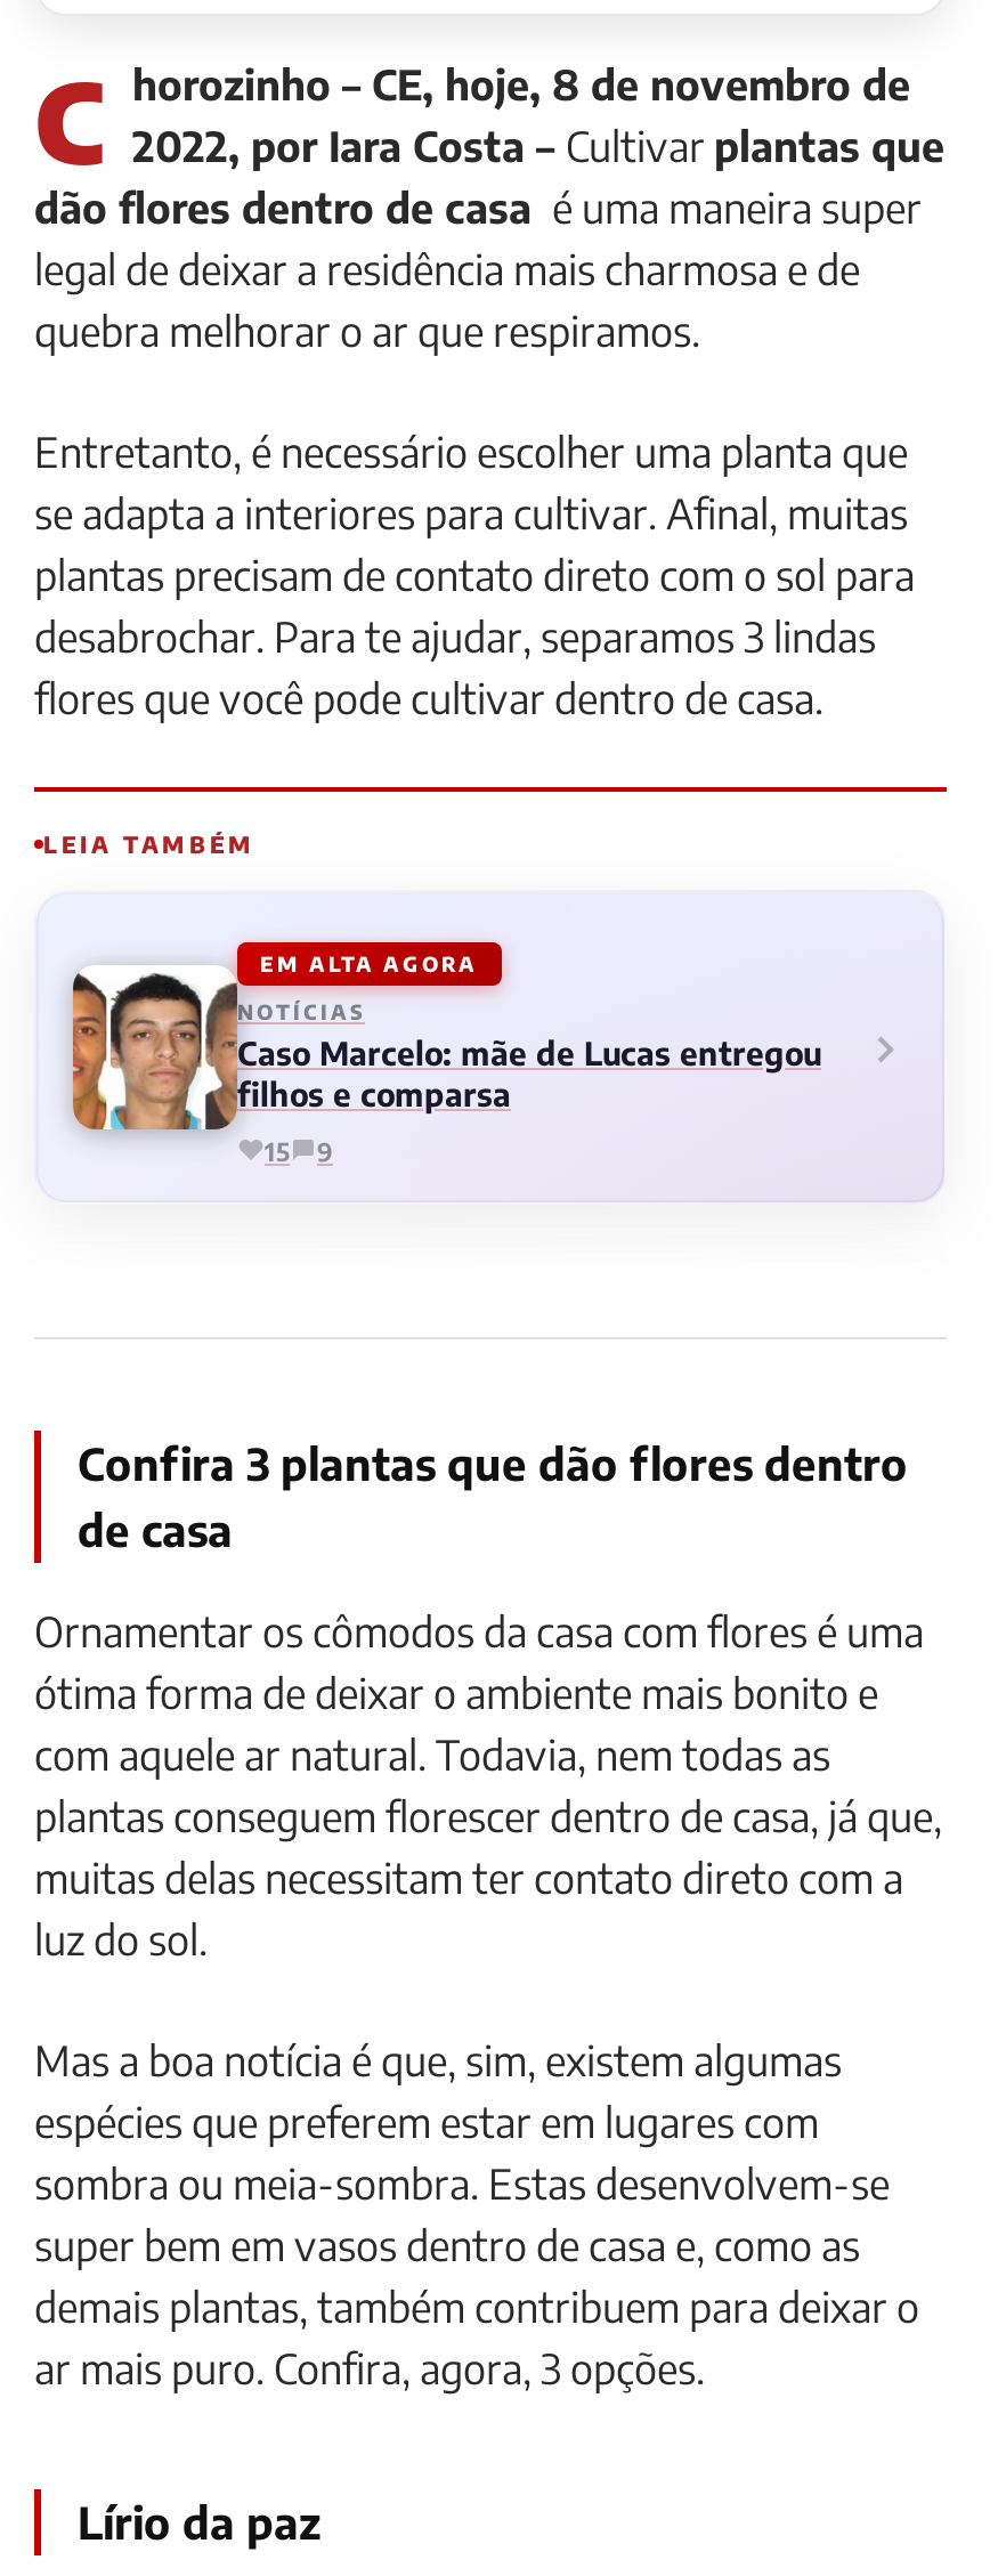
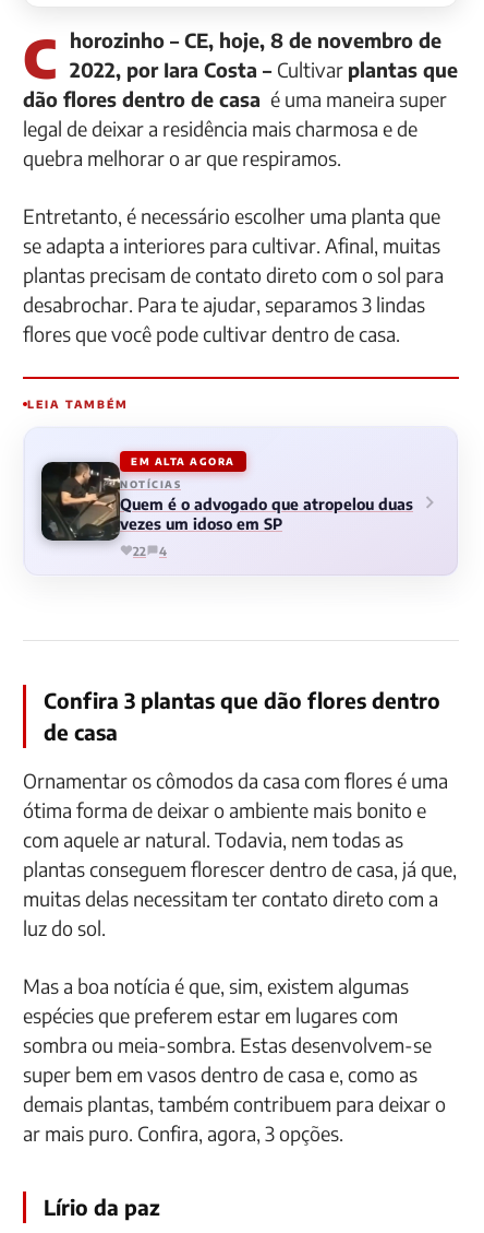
[71,965,821,1132] [image] | Caso Marcelo: mãe de Lucas entregou | filhos e comparsa -> [40,461,413,542] [image] | Quem é o advogado que atropelou duas | vezes um idoso em SP
[265,1136,333,1165] 15 | 9 -> [133,544,167,558] 22 | 4

